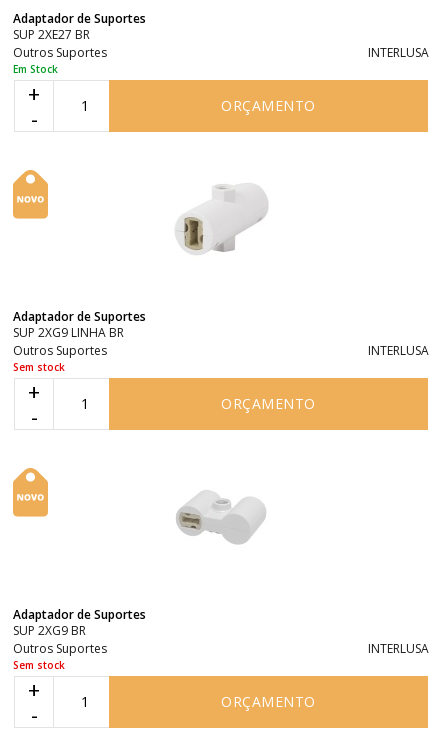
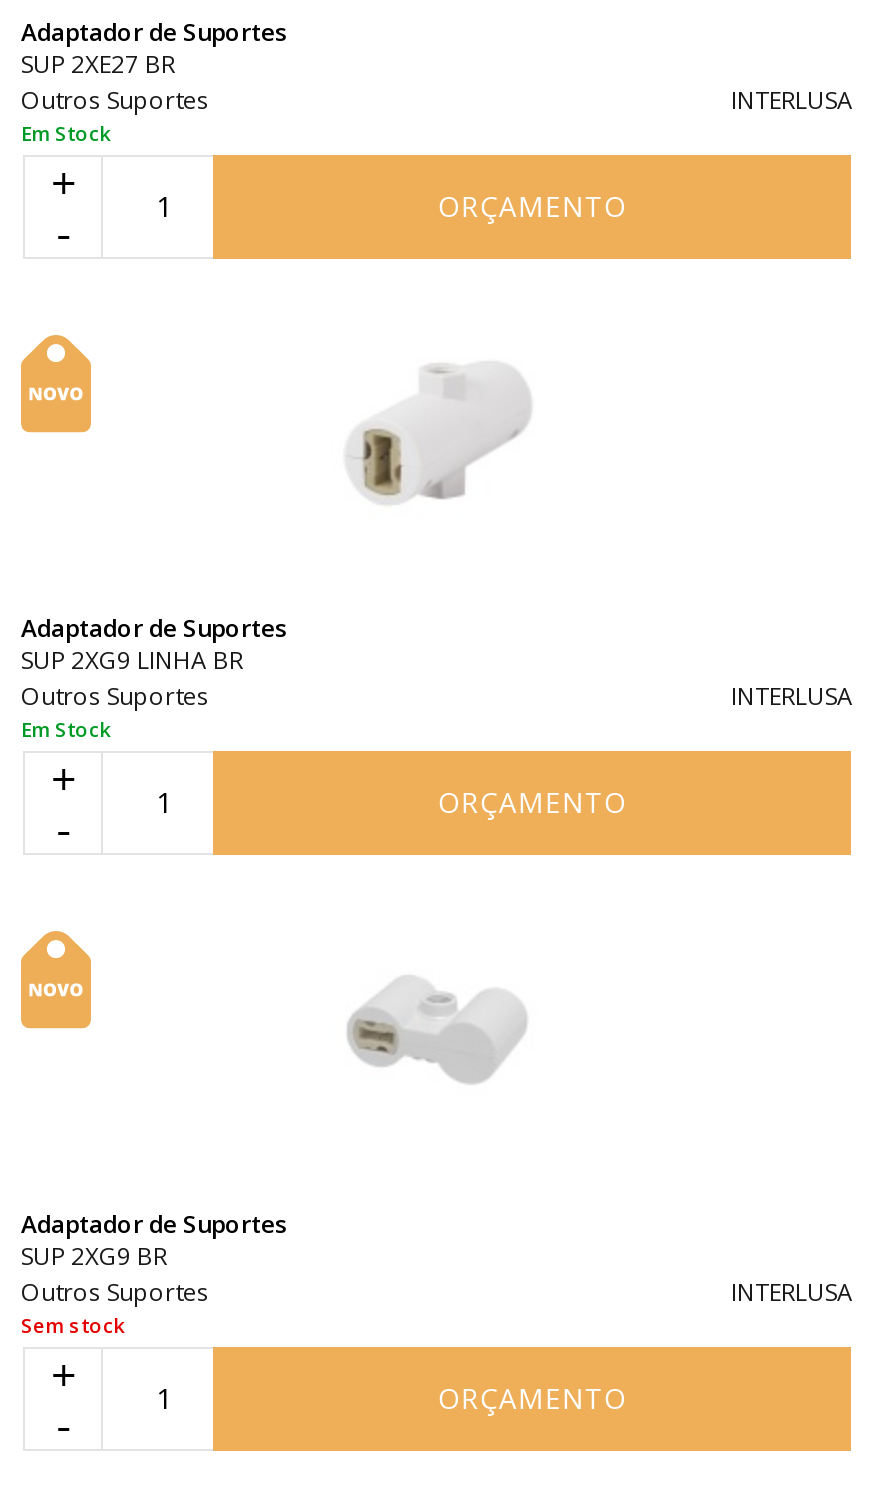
[13,359,65,373] Sem stock -> [21,714,111,742] Em Stock

